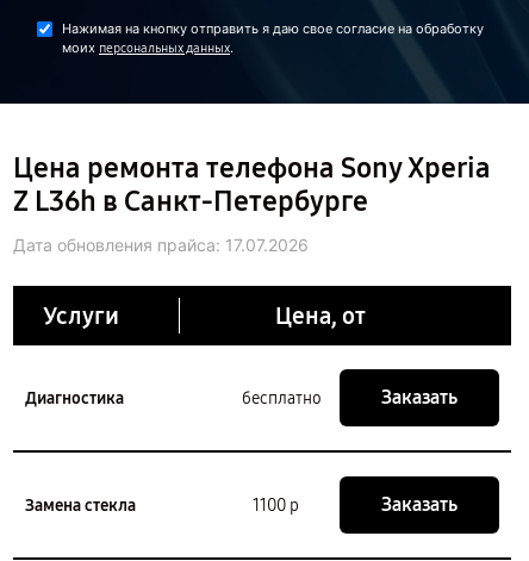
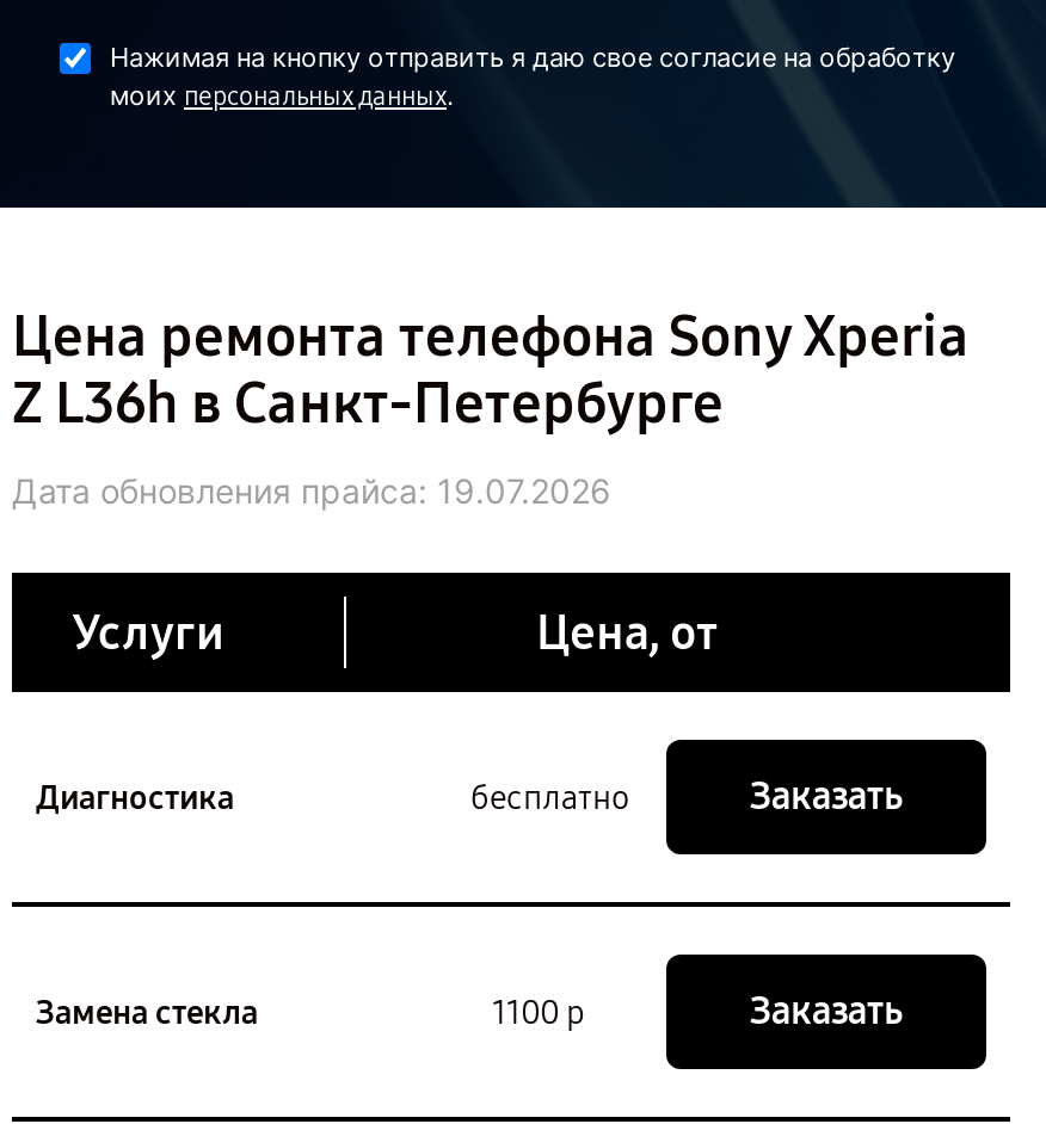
[13,235,309,255] Дата обновления прайса: 17.07.2026 -> [12,470,611,511] Дата обновления прайса: 19.07.2026

